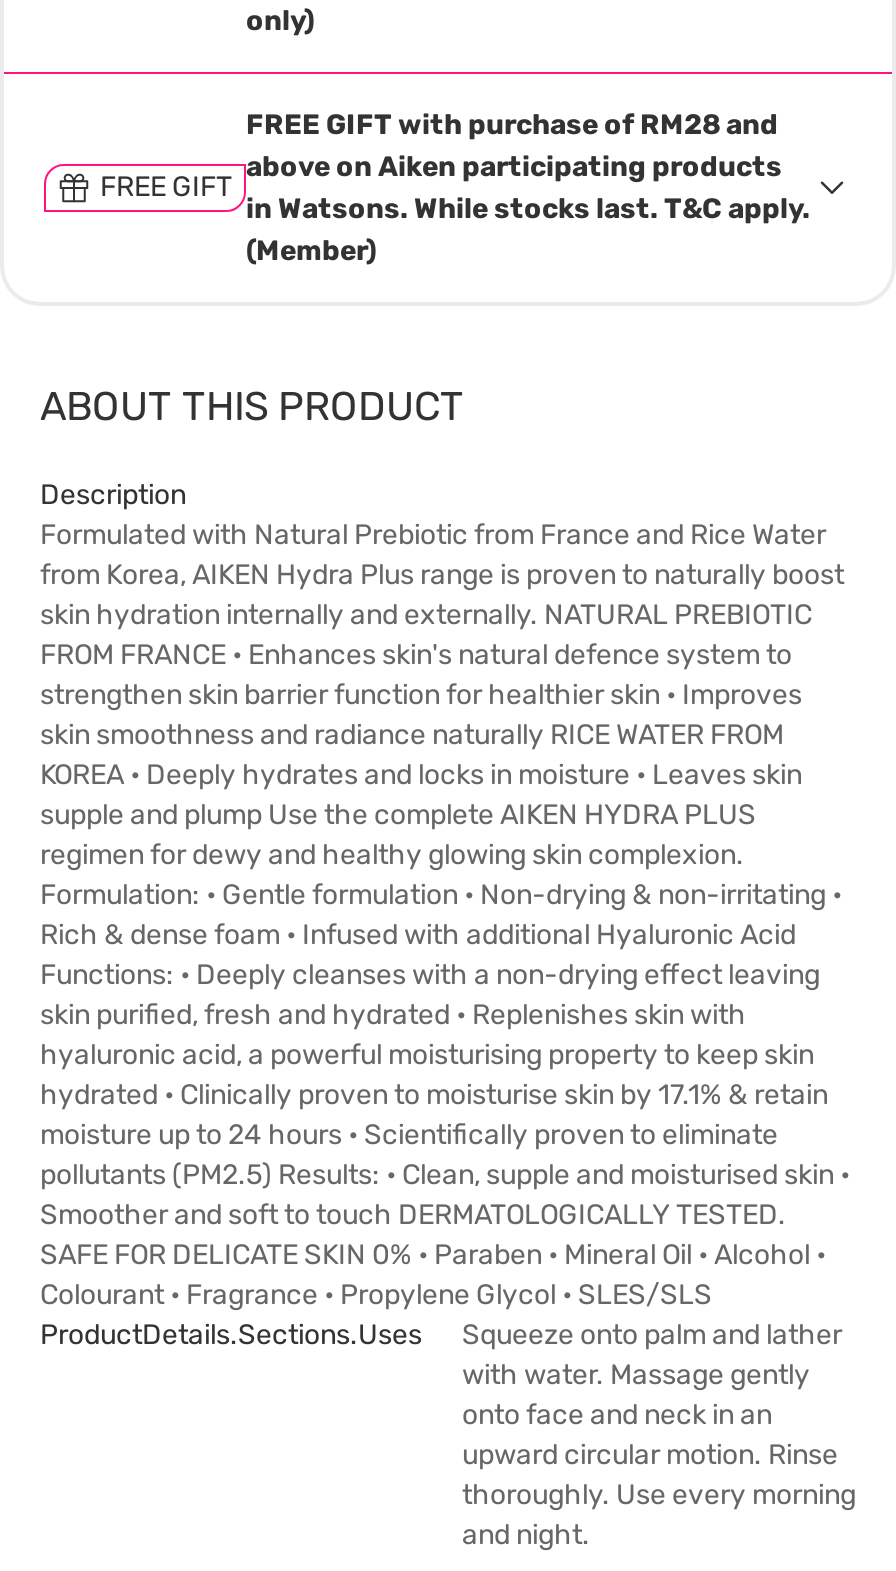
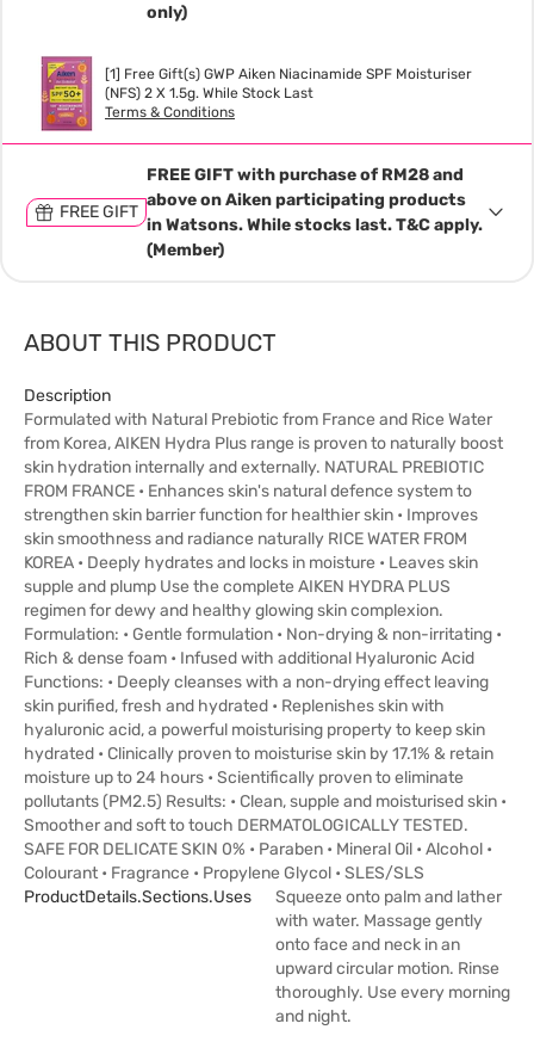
none -> [39,55,472,132] [image] | [1] Free Gift(s) GWP Aiken Niacinamide SPF Moisturiser | (NFS) 2 X 1.5g. While Stock Last | Terms & Conditions

